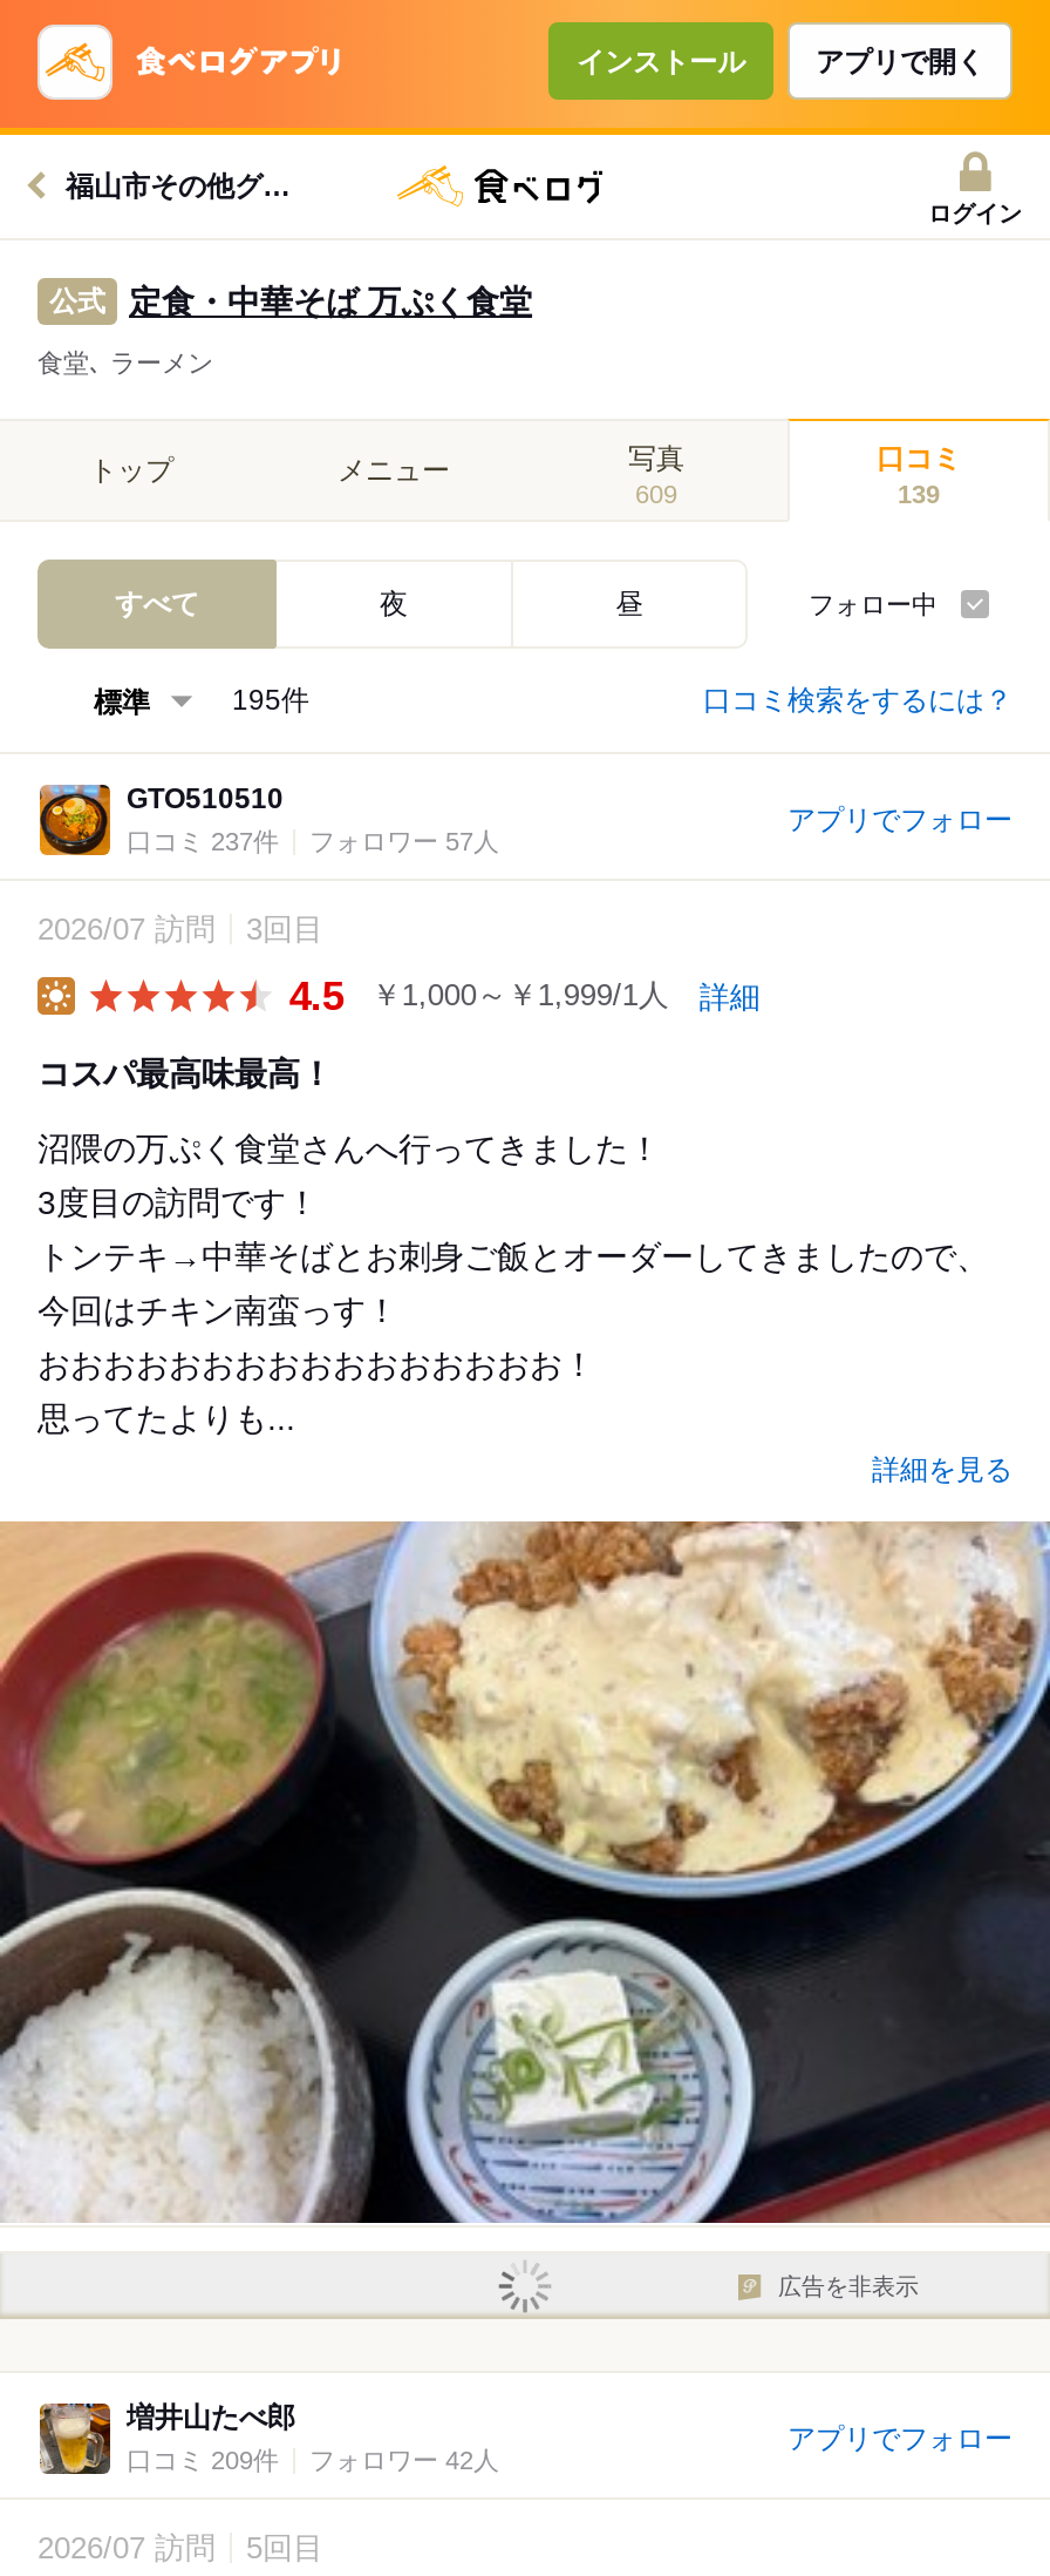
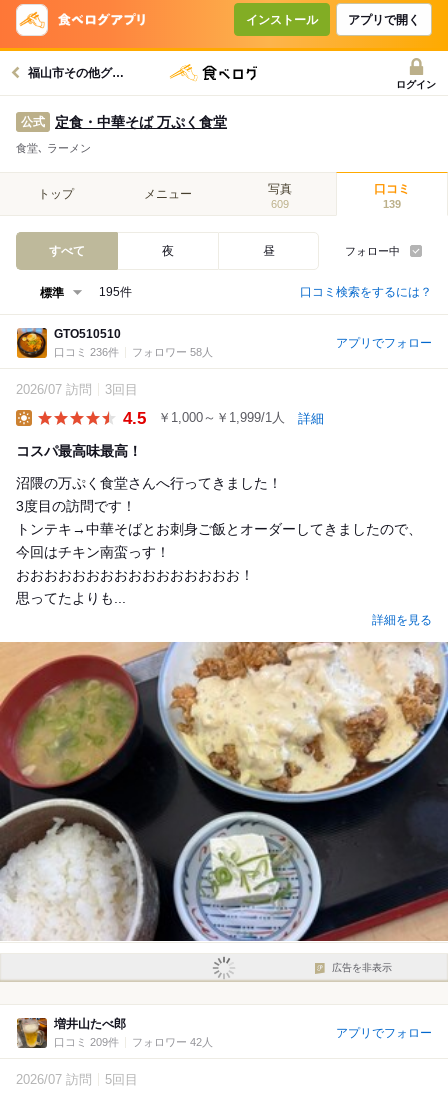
[127,827,279,855] 口コミ 237件 -> [54,346,119,358] 口コミ 236件
[309,827,499,855] フォロワー 57人 -> [132,346,213,358] フォロワー 58人

